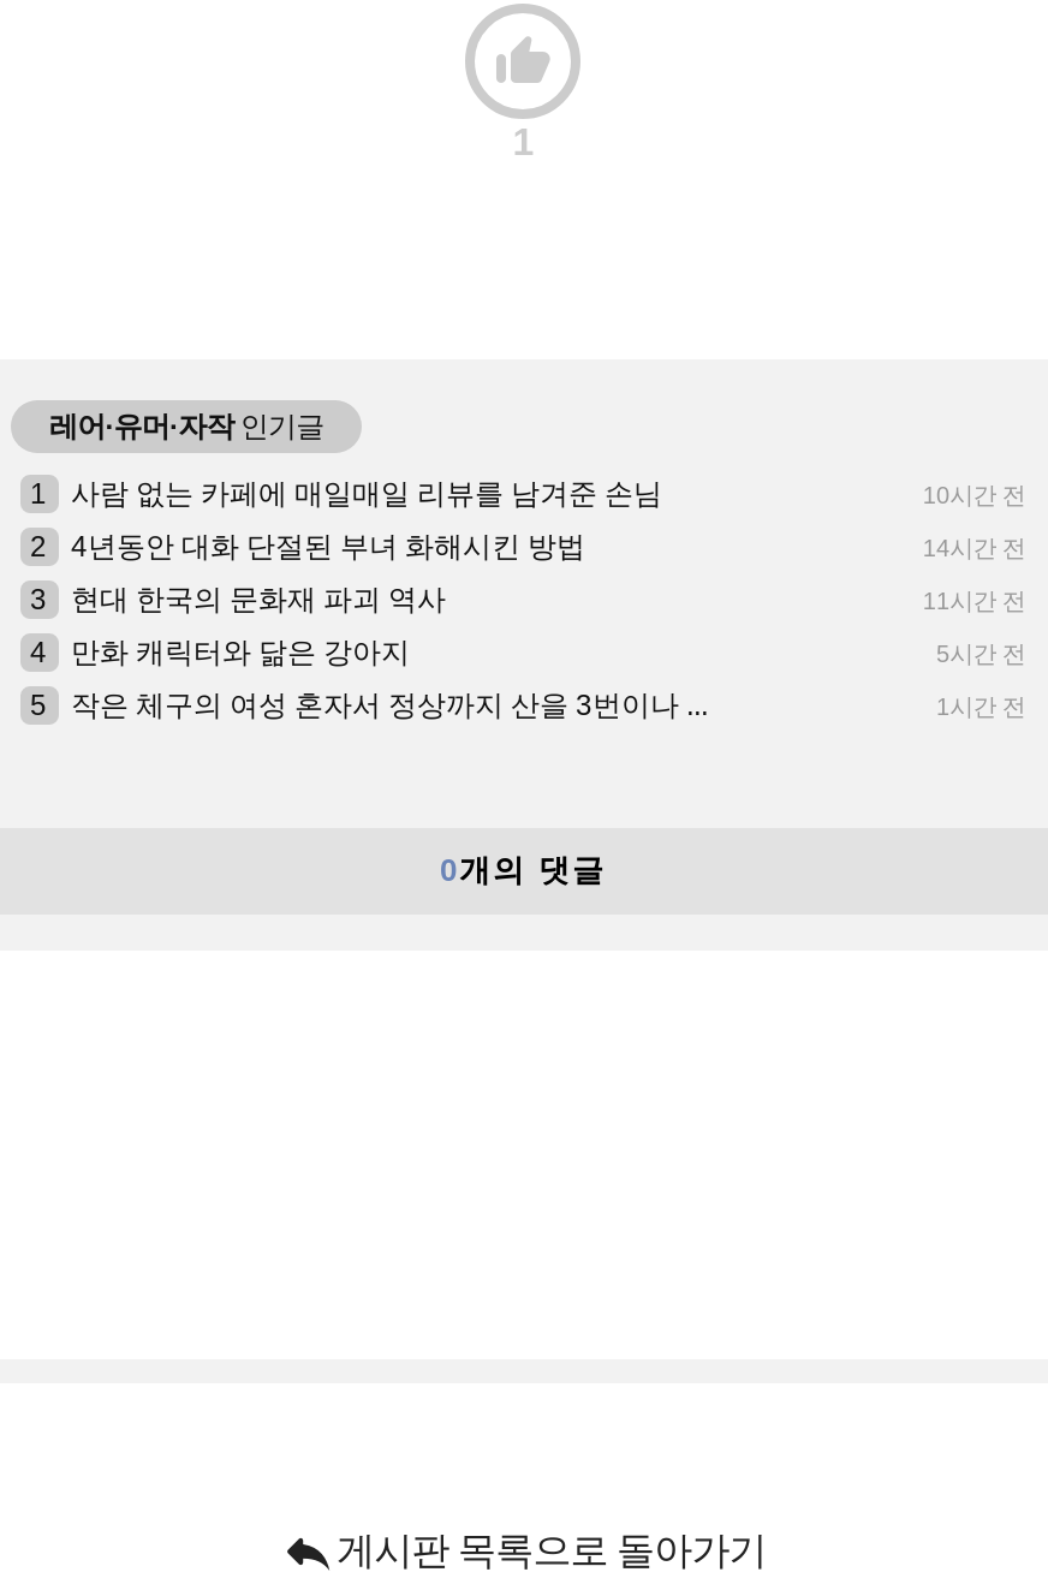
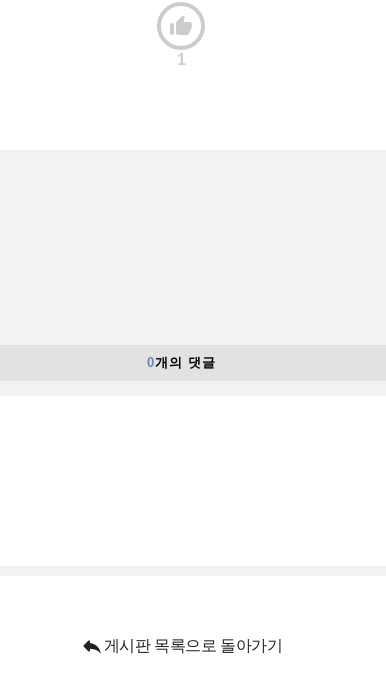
[30,409,1025,721] 레어·유머·자작 인기글 | 1 | 사람 없는 카페에 매일매일 리뷰를 남겨준 손님 | 10시간 전 | 2 | 4년동안 대화 단절된 부녀 화해시킨 방법 | 14시간 전 | 3 | 현대 한국의 문화재 파괴 역사 | 11시간 전 | 4 | 만화 캐릭터와 닮은 강아지 | 5시간 전 | 5 | 작은 체구의 여성 혼자서 정상까지 산을 3번이나 ... | 1시간 전 -> none

